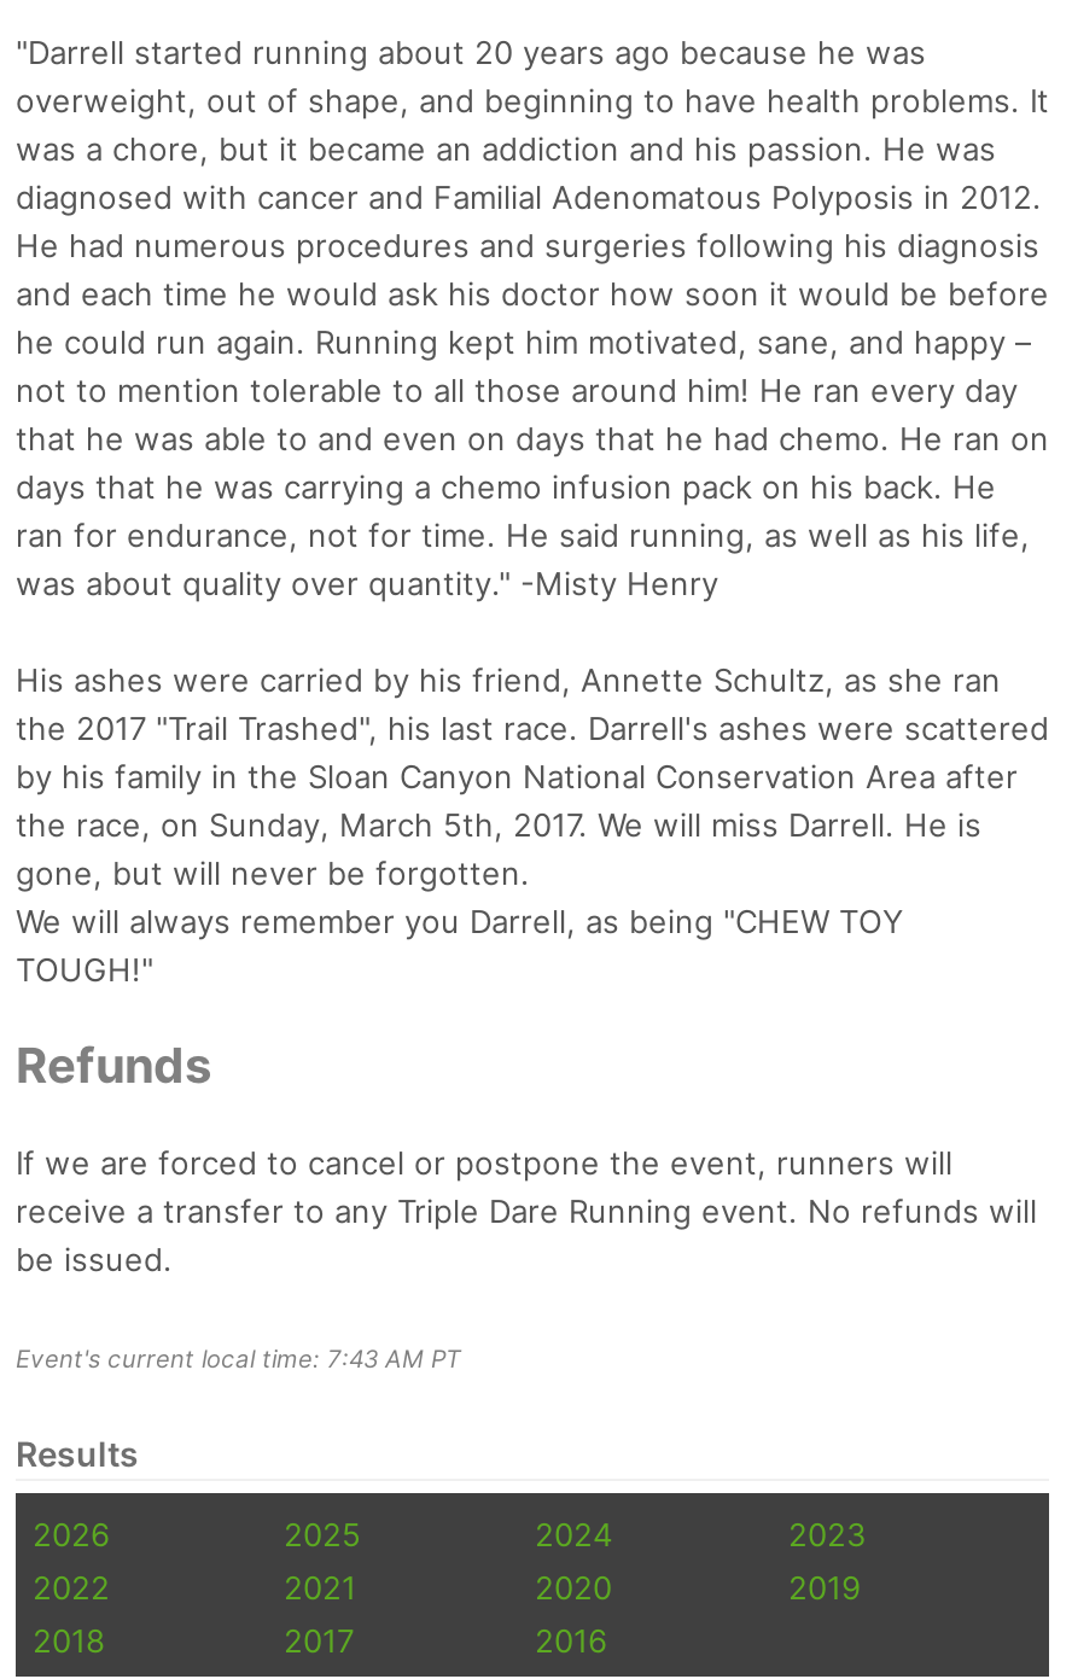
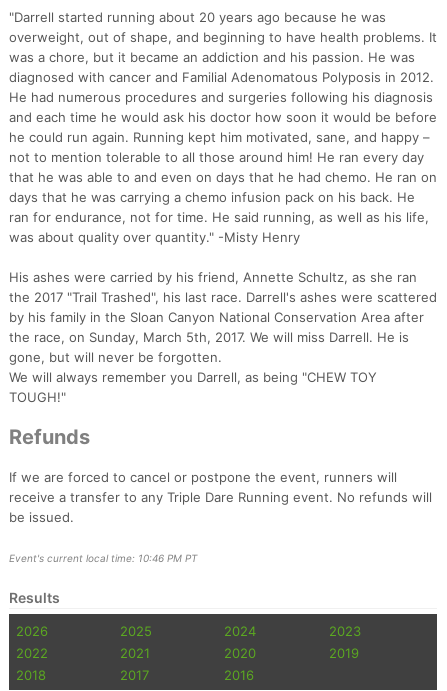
[16,1344,460,1373] Event's current local time: 7:43 AM PT -> [9,552,197,564] Event's current local time: 10:46 PM PT

